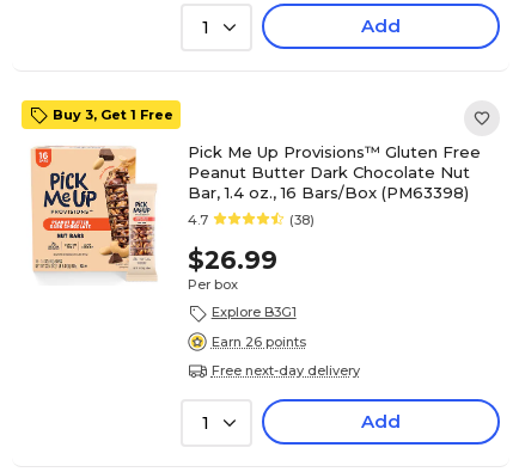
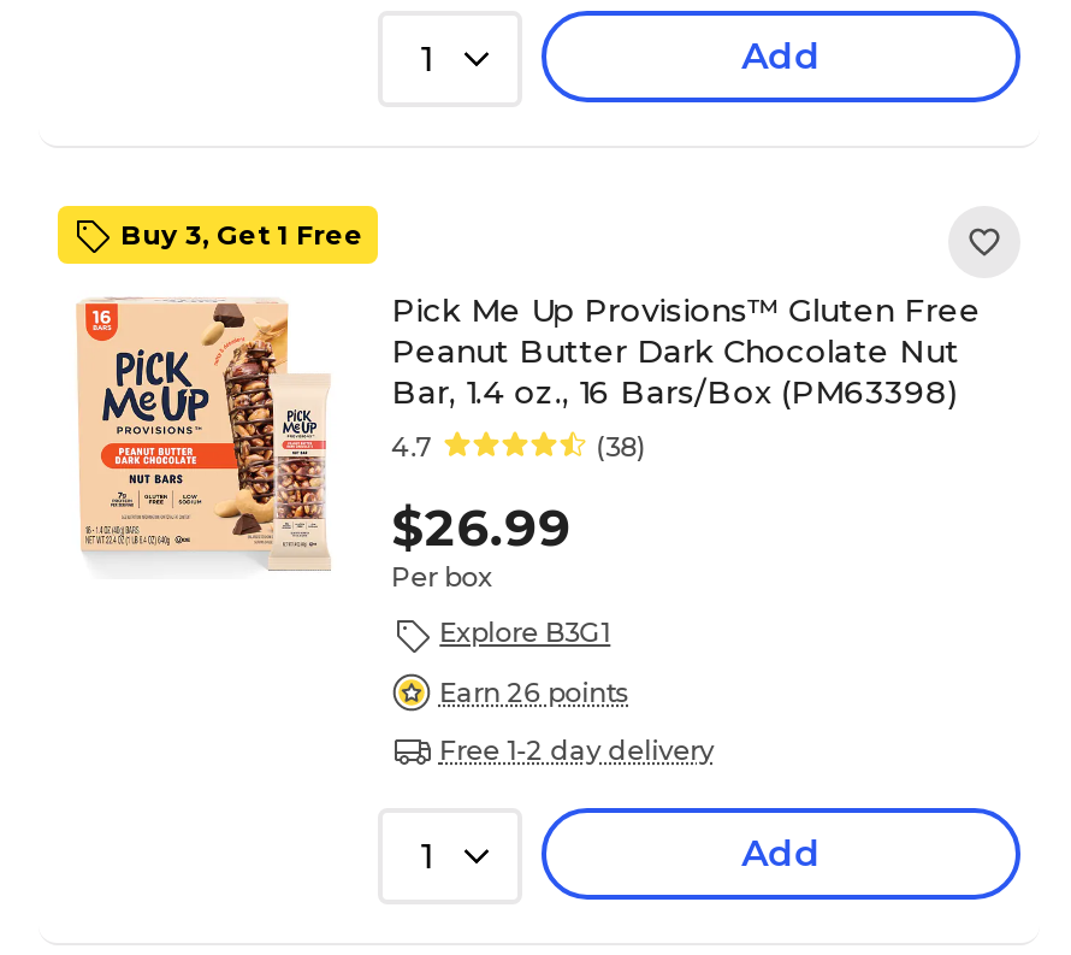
[211,362,360,378] Free next-day delivery -> [440,733,714,766] Free 1-2 day delivery

